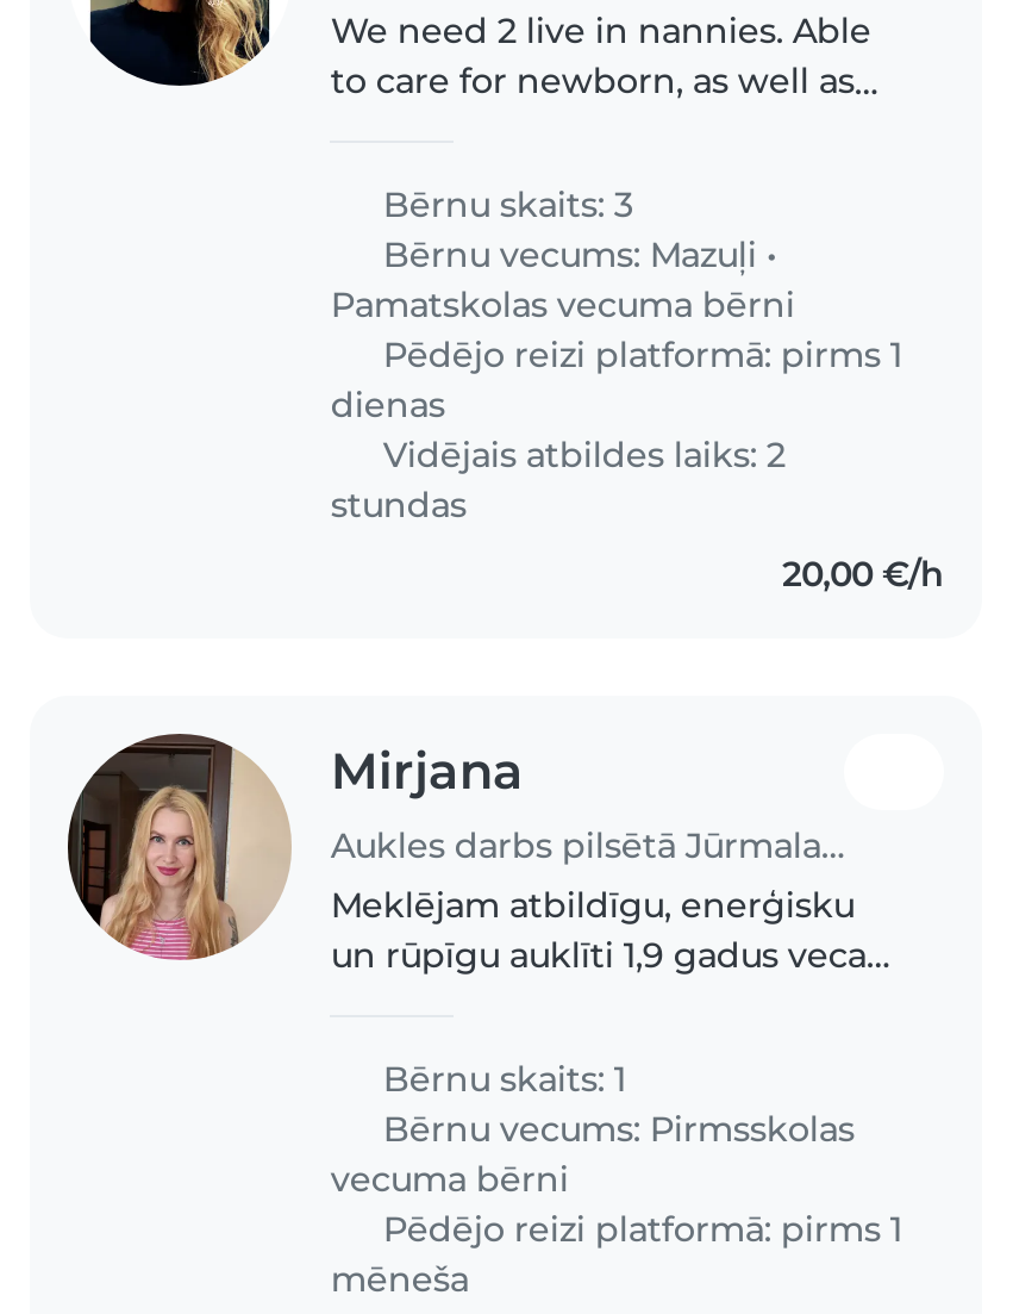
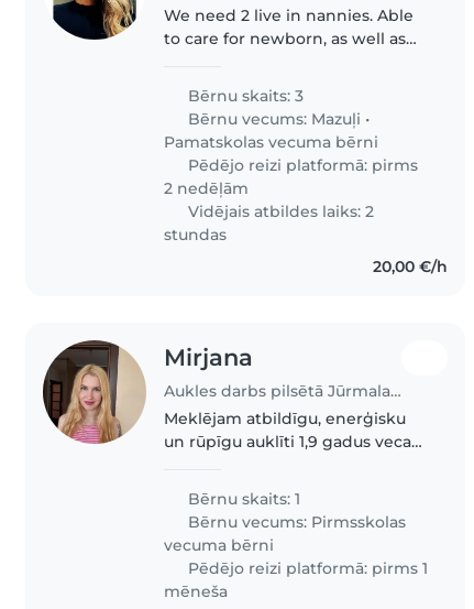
[331,335,902,428] Pēdējo reizi platformā: pirms 1 | dienas -> [164,155,418,198] Pēdējo reizi platformā: pirms | 2 nedēļām

